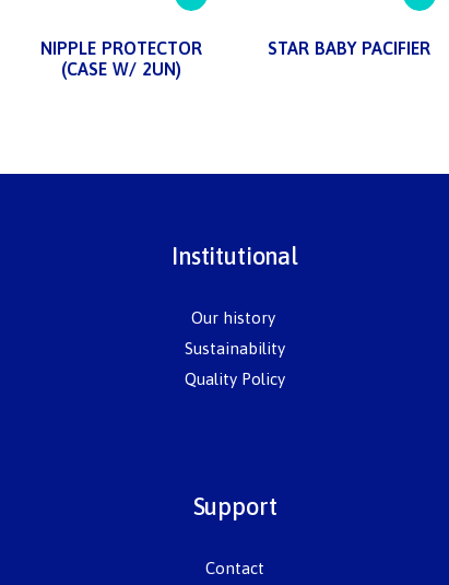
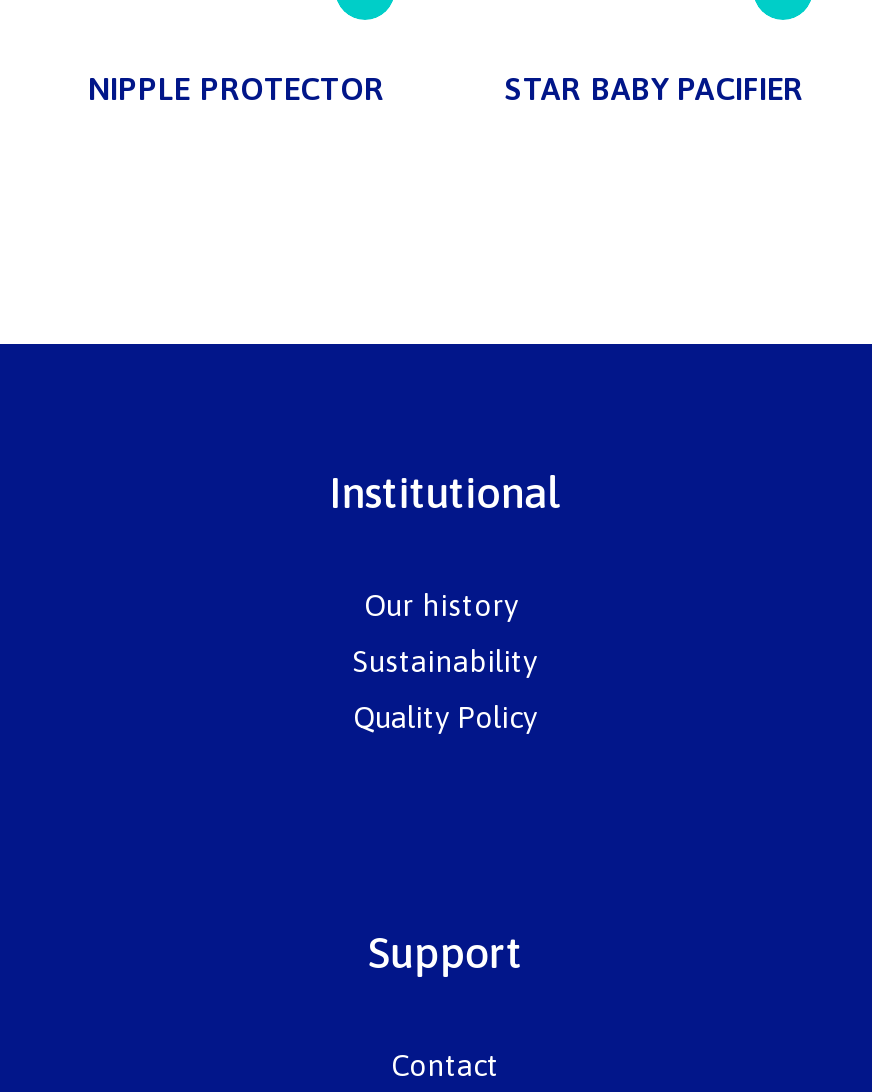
[61,59,181,79] (CASE W/ 2UN) -> none

